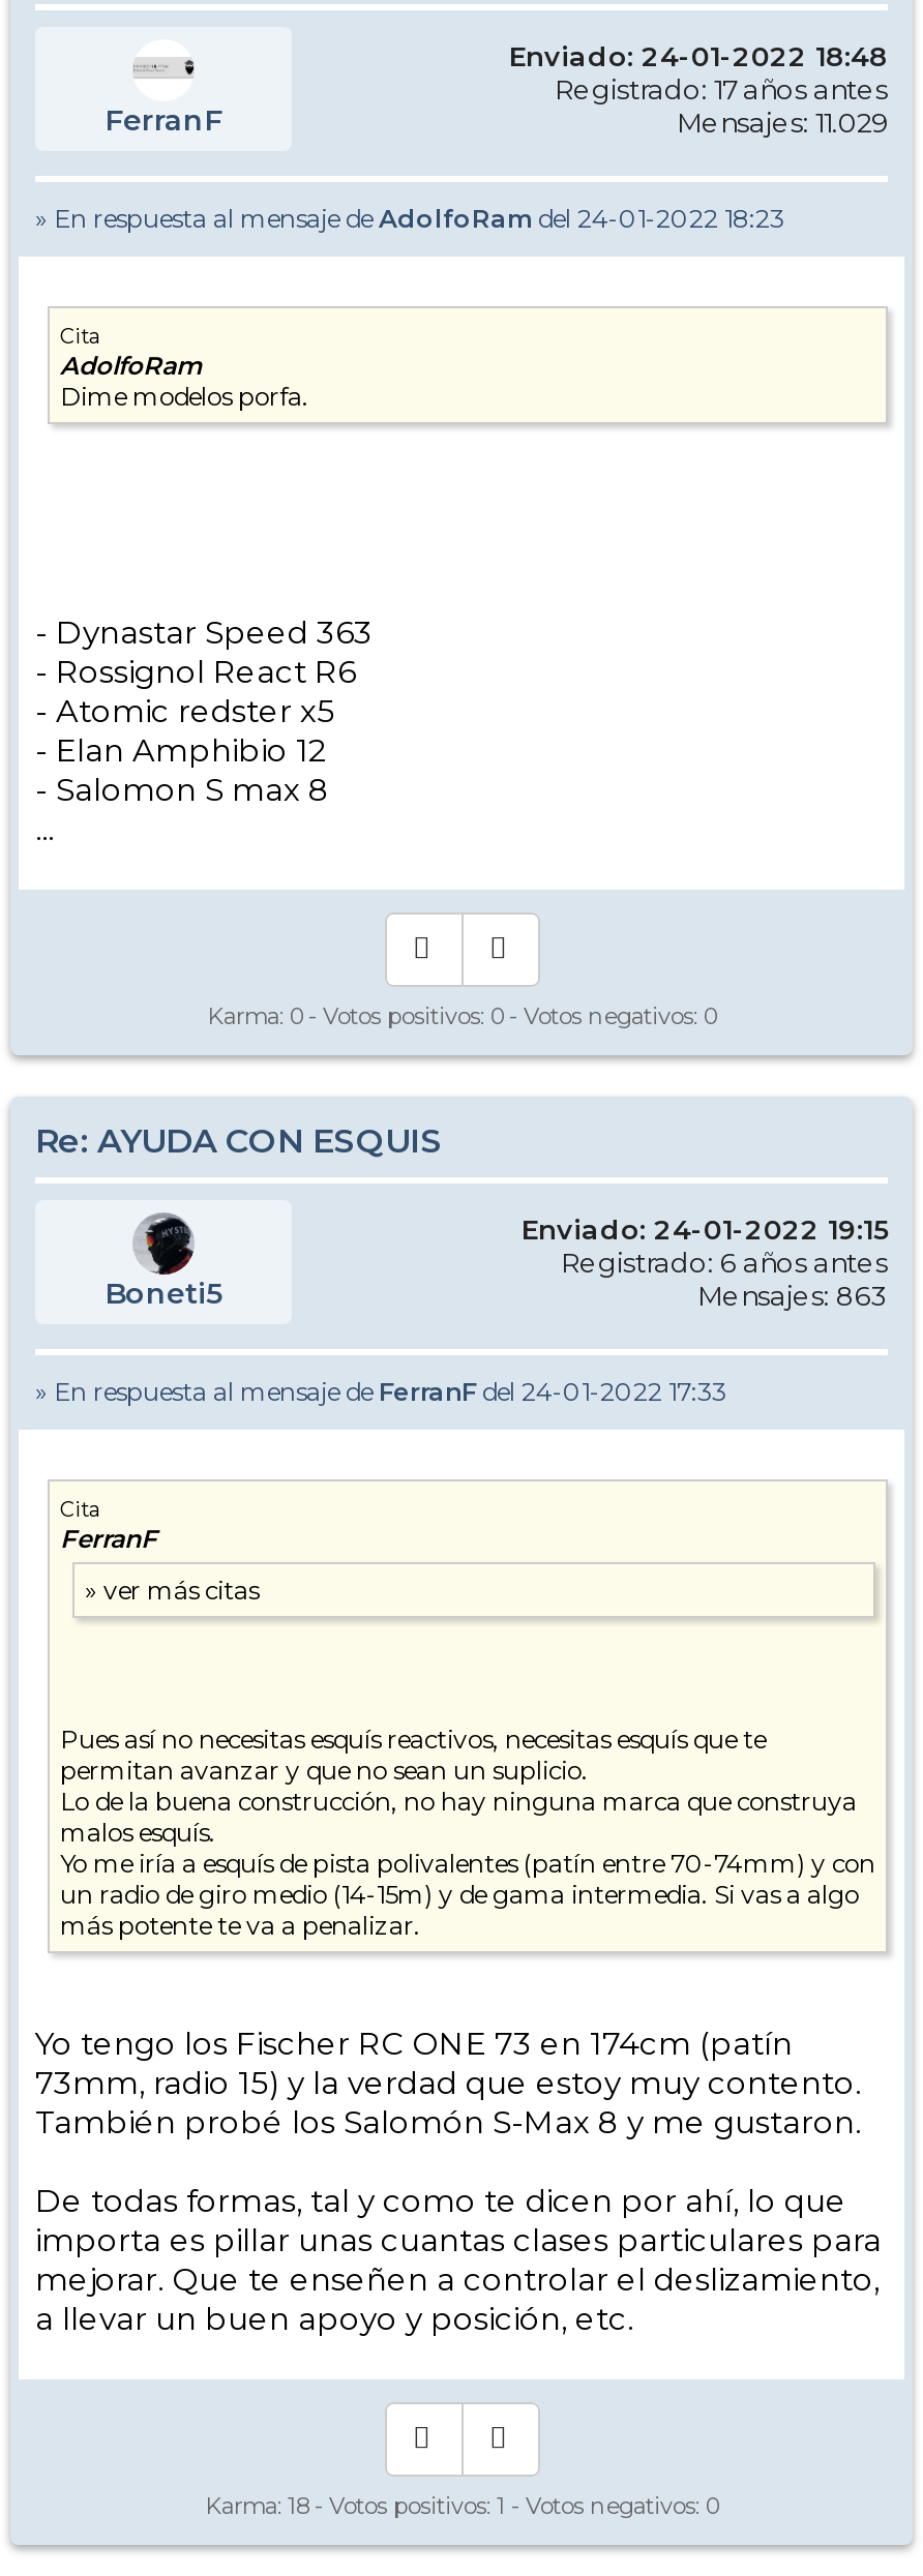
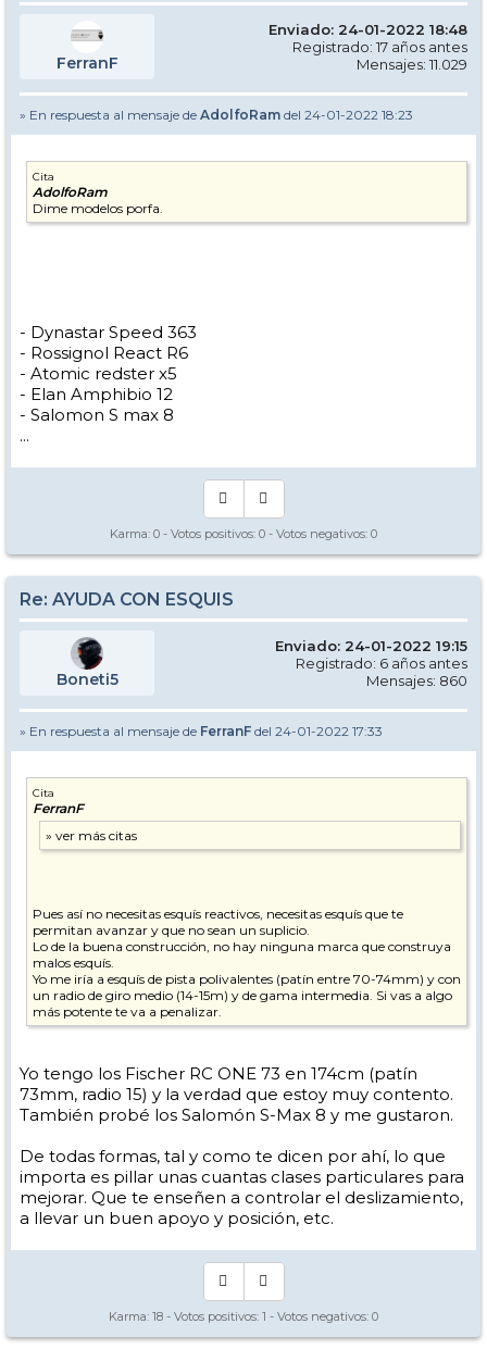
[697,1279,888,1312] Mensajes: 863 -> [366,672,467,689] Mensajes: 860

